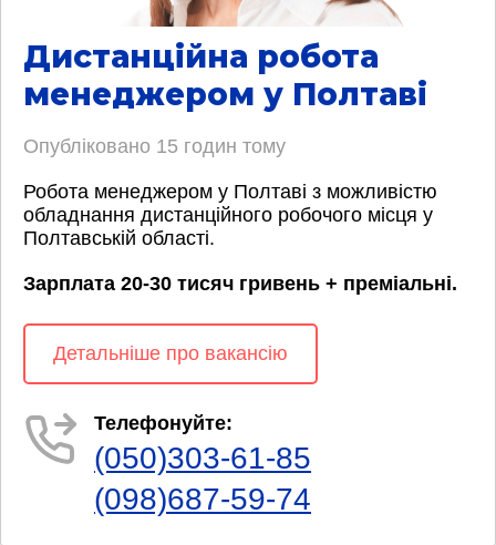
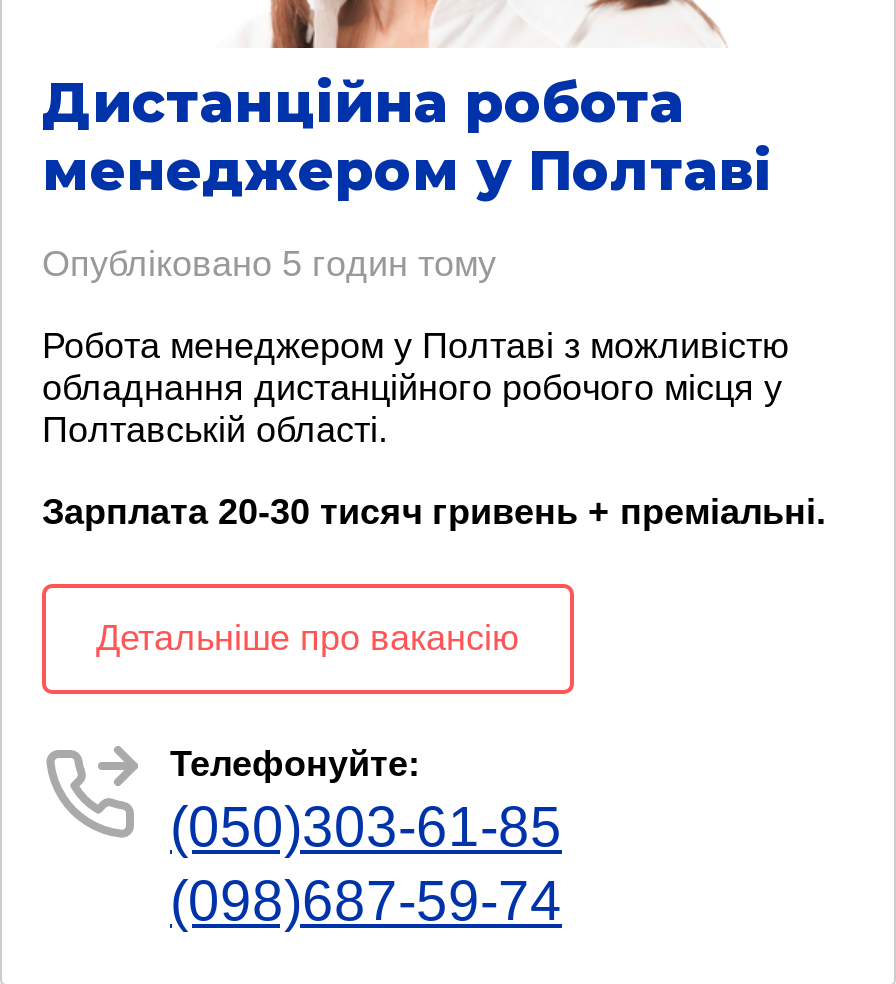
[23,135,286,157] Опубліковано 15 годин тому -> [42,243,496,283] Опубліковано 5 годин тому

